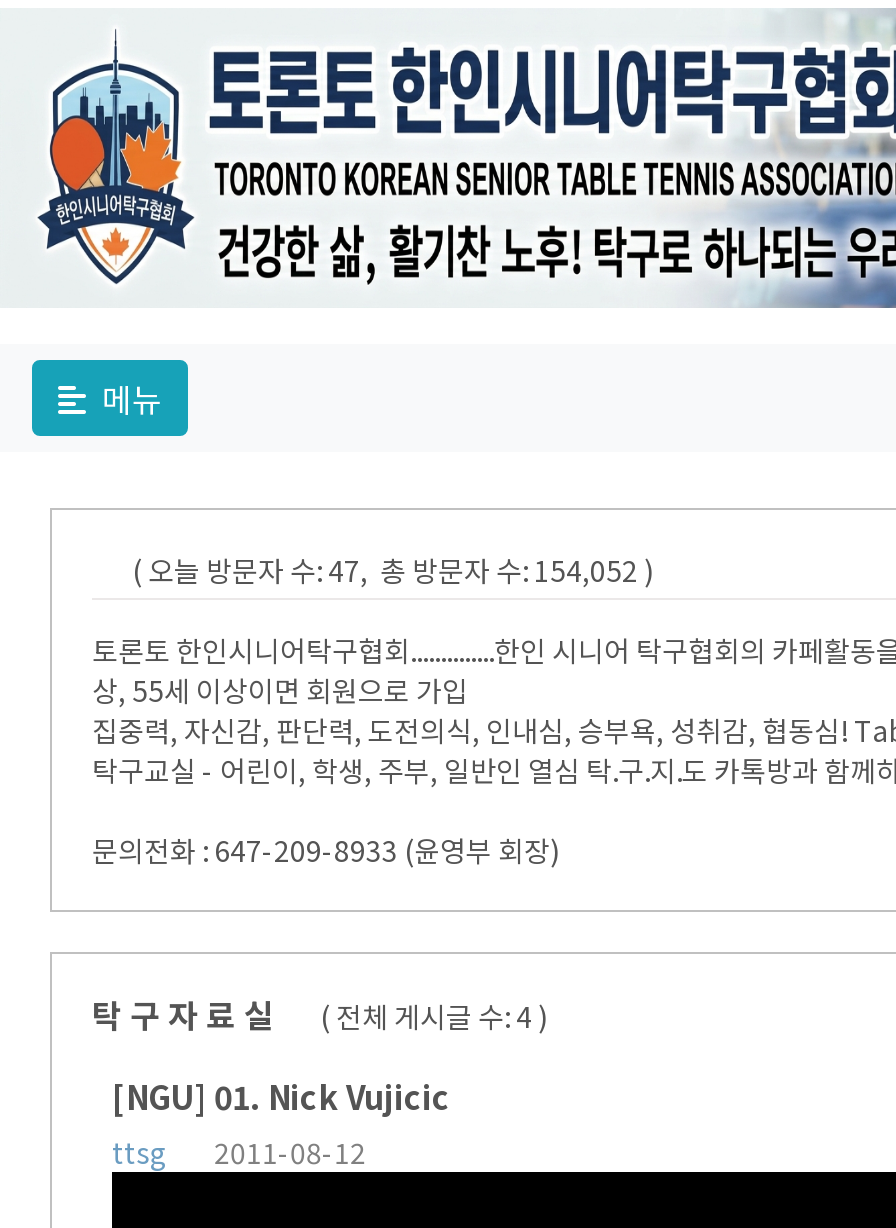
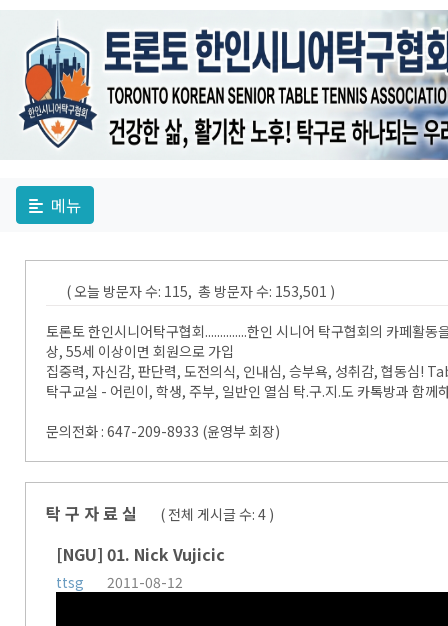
[132,550,654,590] ( 오늘 방문자 수: 47, 총 방문자 수: 154,052 ) -> [66,281,335,301] ( 오늘 방문자 수: 115, 총 방문자 수: 153,501 )

